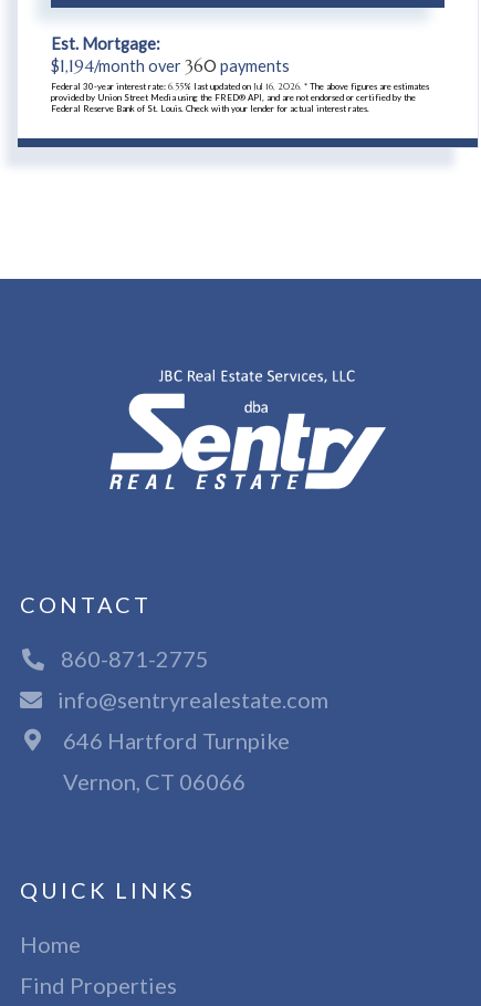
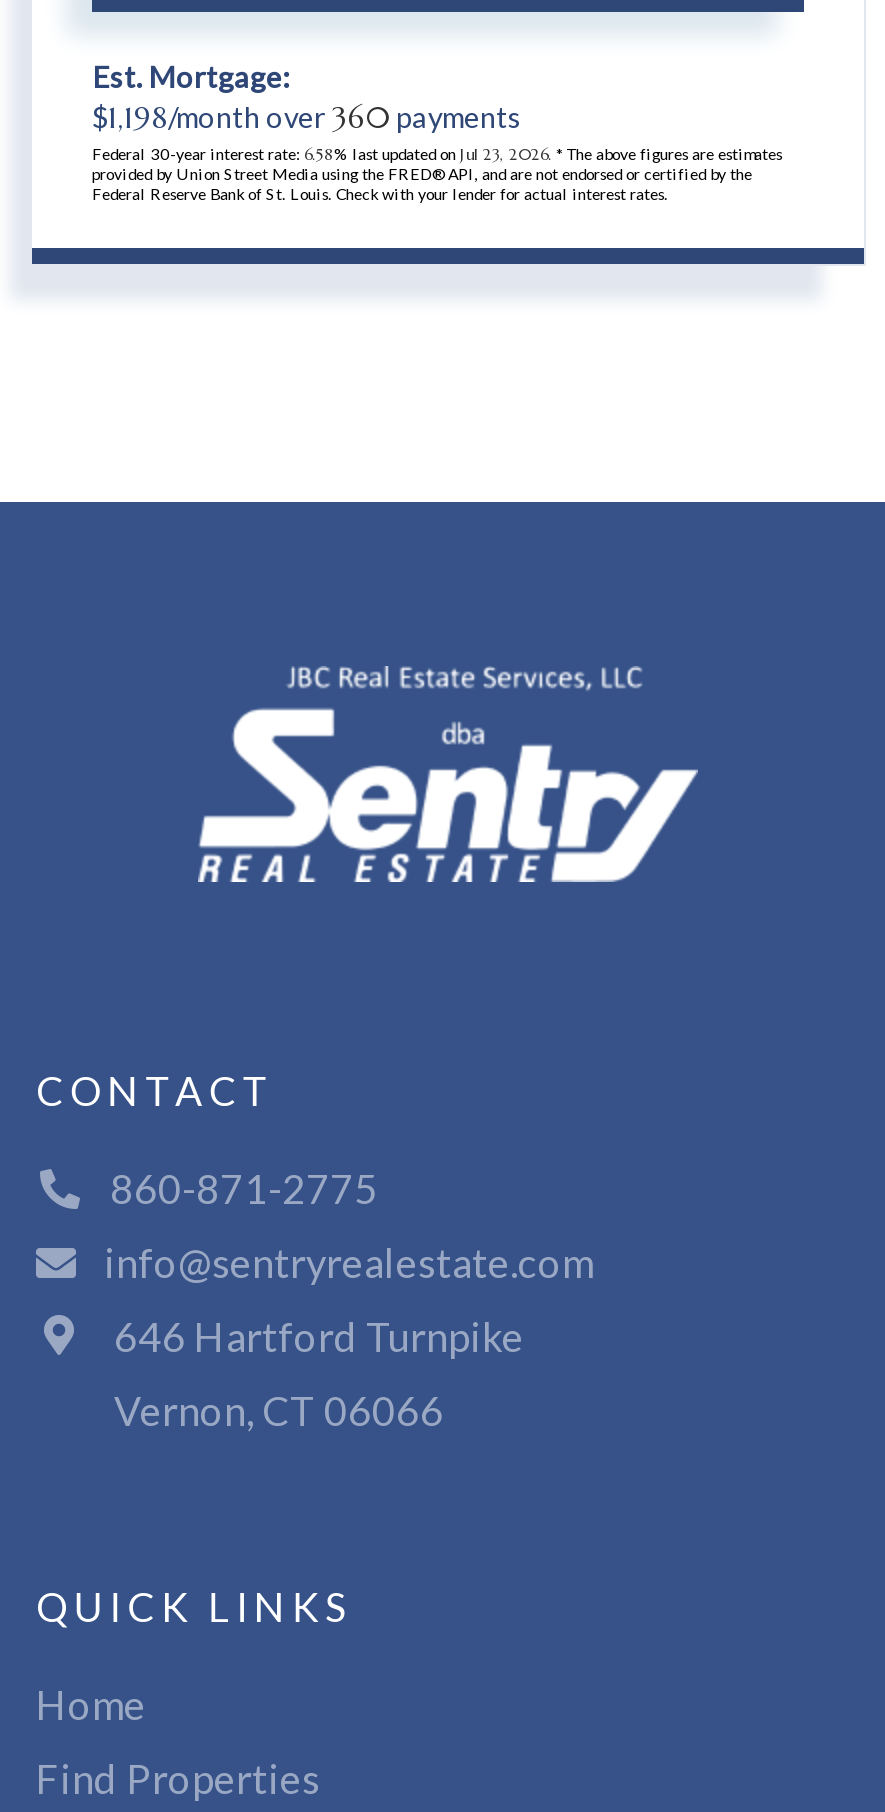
[51,57,290,77] $1,194/month over 360 payments -> [92,101,522,137] $1,198/month over 360 payments
[51,81,429,92] Federal 30-year interest rate: 6.55% last updated on Jul 16, 2026. * The above figures are estimates -> [92,145,782,165] Federal 30-year interest rate: 6.58% last updated on Jul 23, 2026. * The above figures are estimates

